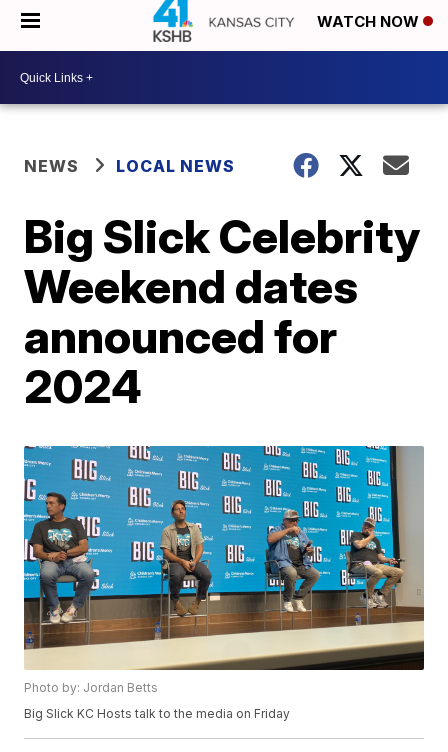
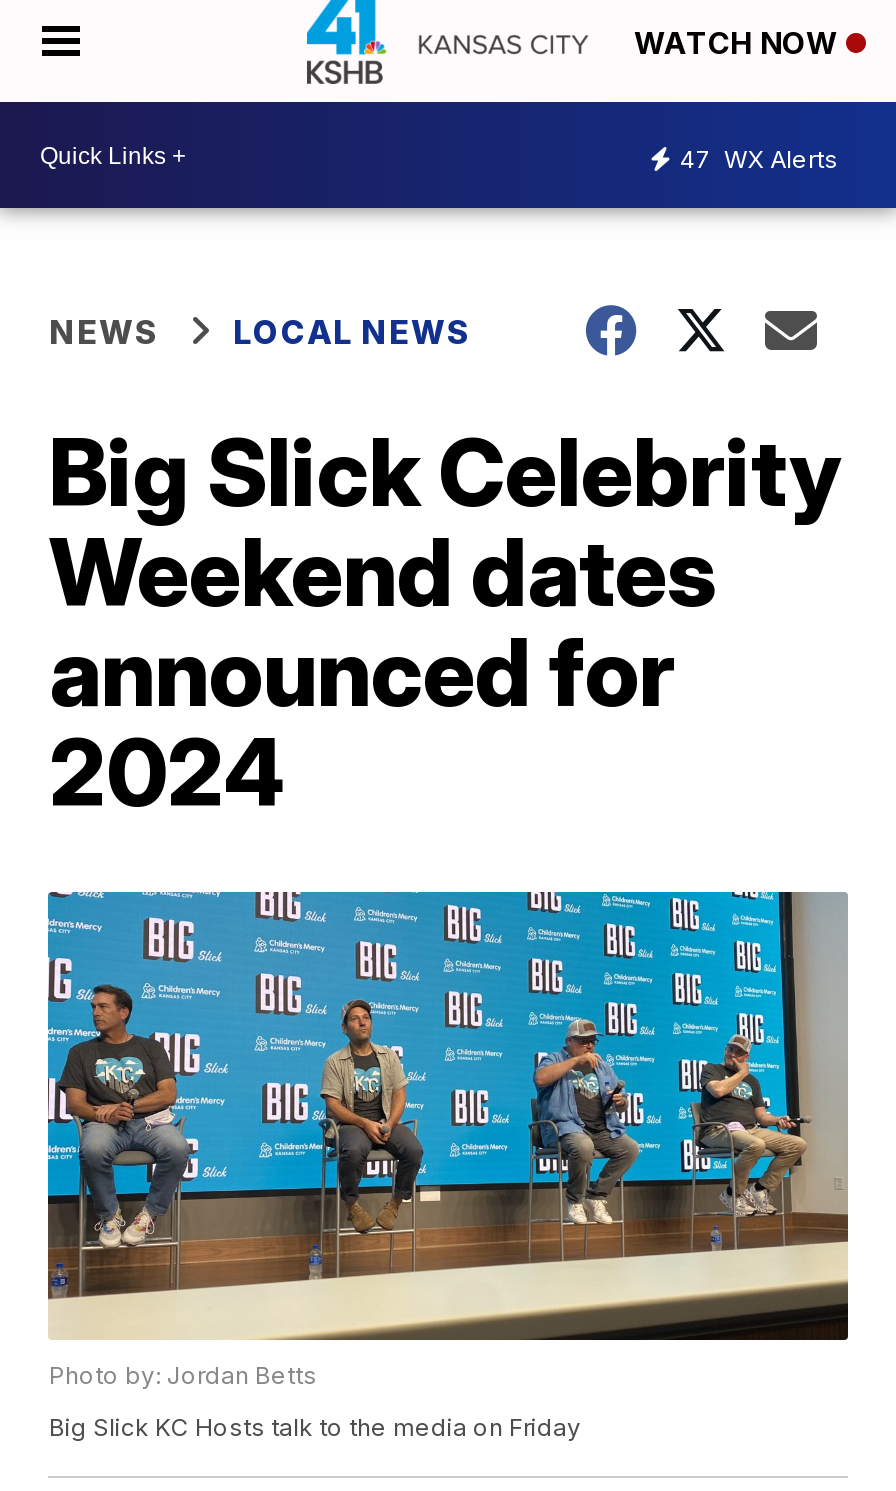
none -> [680,143,838,173] 47 WX Alerts

